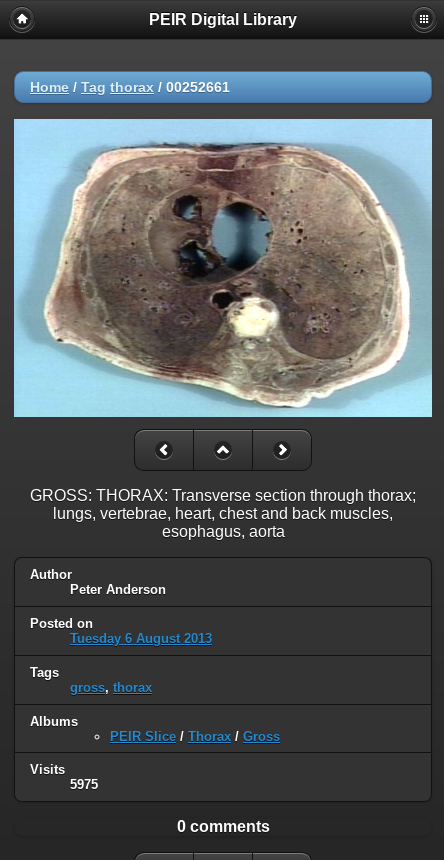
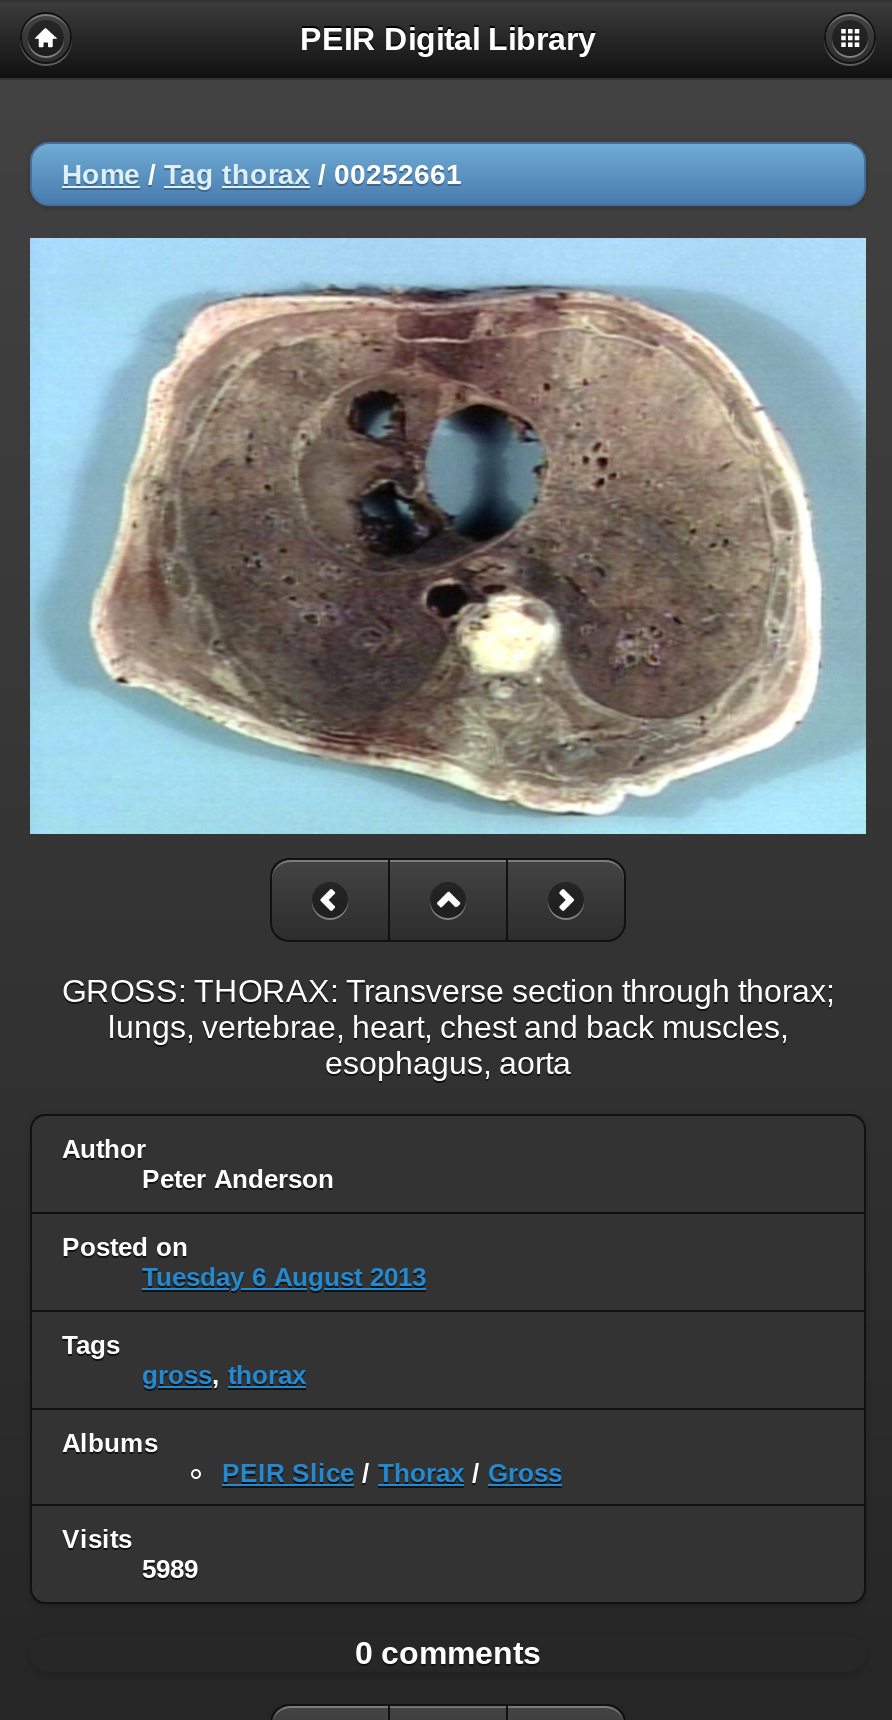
[70,777,98,792] 5975 -> [142,1555,198,1585] 5989

